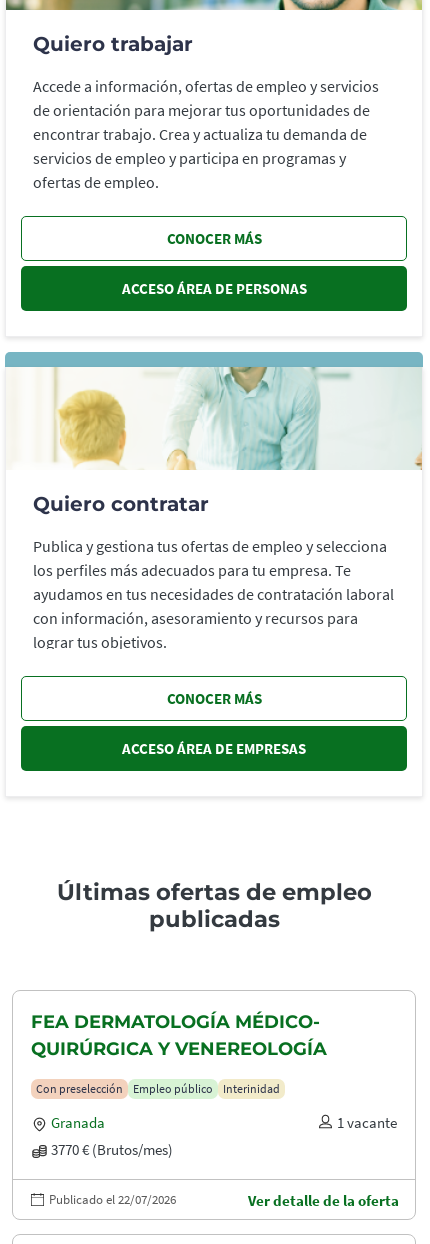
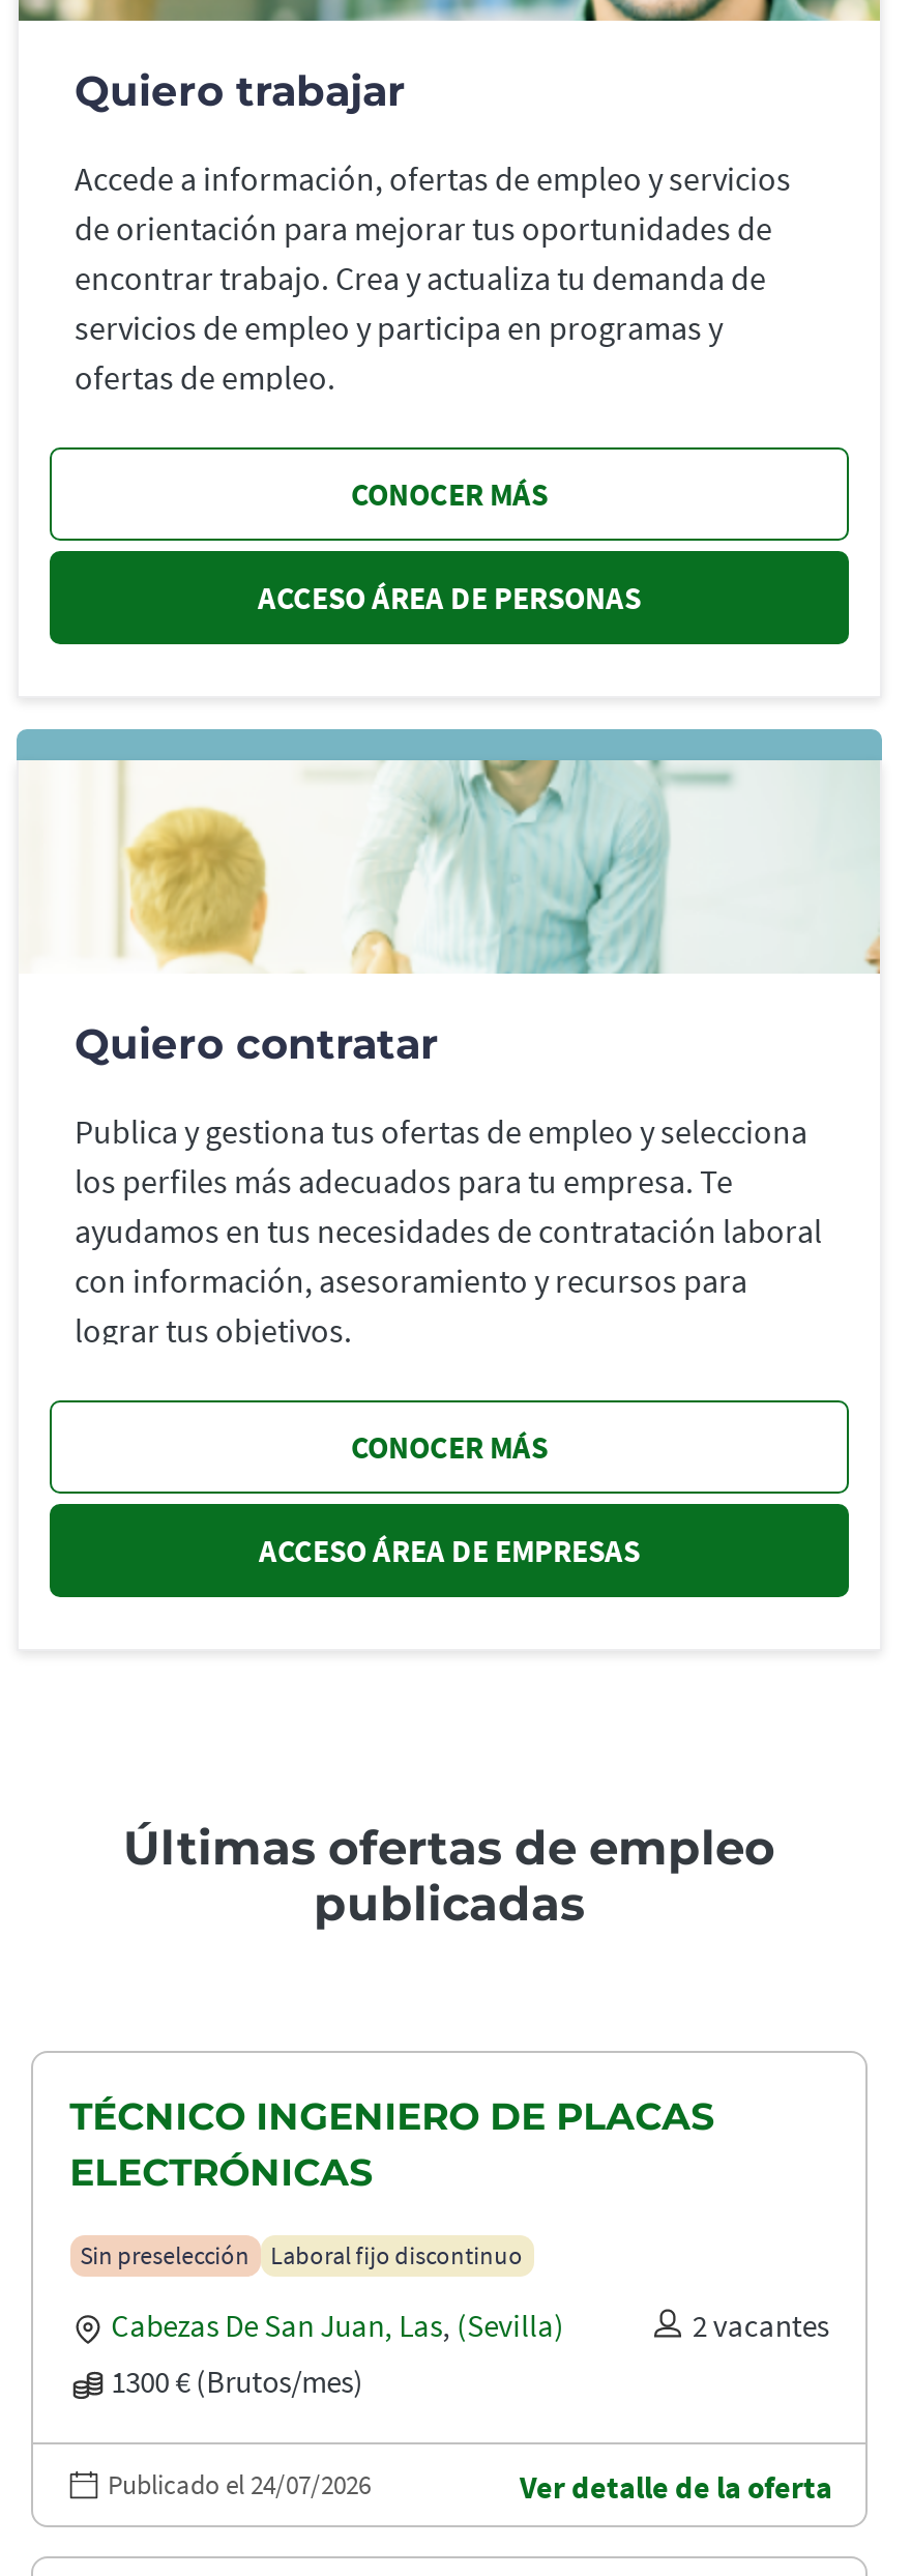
[31,1011,327,1060] FEA DERMATOLOGÍA MÉDICO- | QUIRÚRGICA Y VENEREOLOGÍA -> [70,2094,713,2195] TÉCNICO INGENIERO DE PLACAS | ELECTRÓNICAS
[36,1081,280,1096] Con preselección | Empleo público | Interinidad -> [80,2239,523,2270] Sin preselección | Laboral fijo discontinuo
[51,1113,397,1159] Granada | 1 vacante | 3770 € (Brutos/mes) -> [111,2305,829,2400] Cabezas De San Juan, Las, (Sevilla) | 2 vacantes | 1300 € (Brutos/mes)
[49,1191,176,1208] Publicado el 22/07/2026 -> [108,2466,371,2502] Publicado el 24/07/2026

